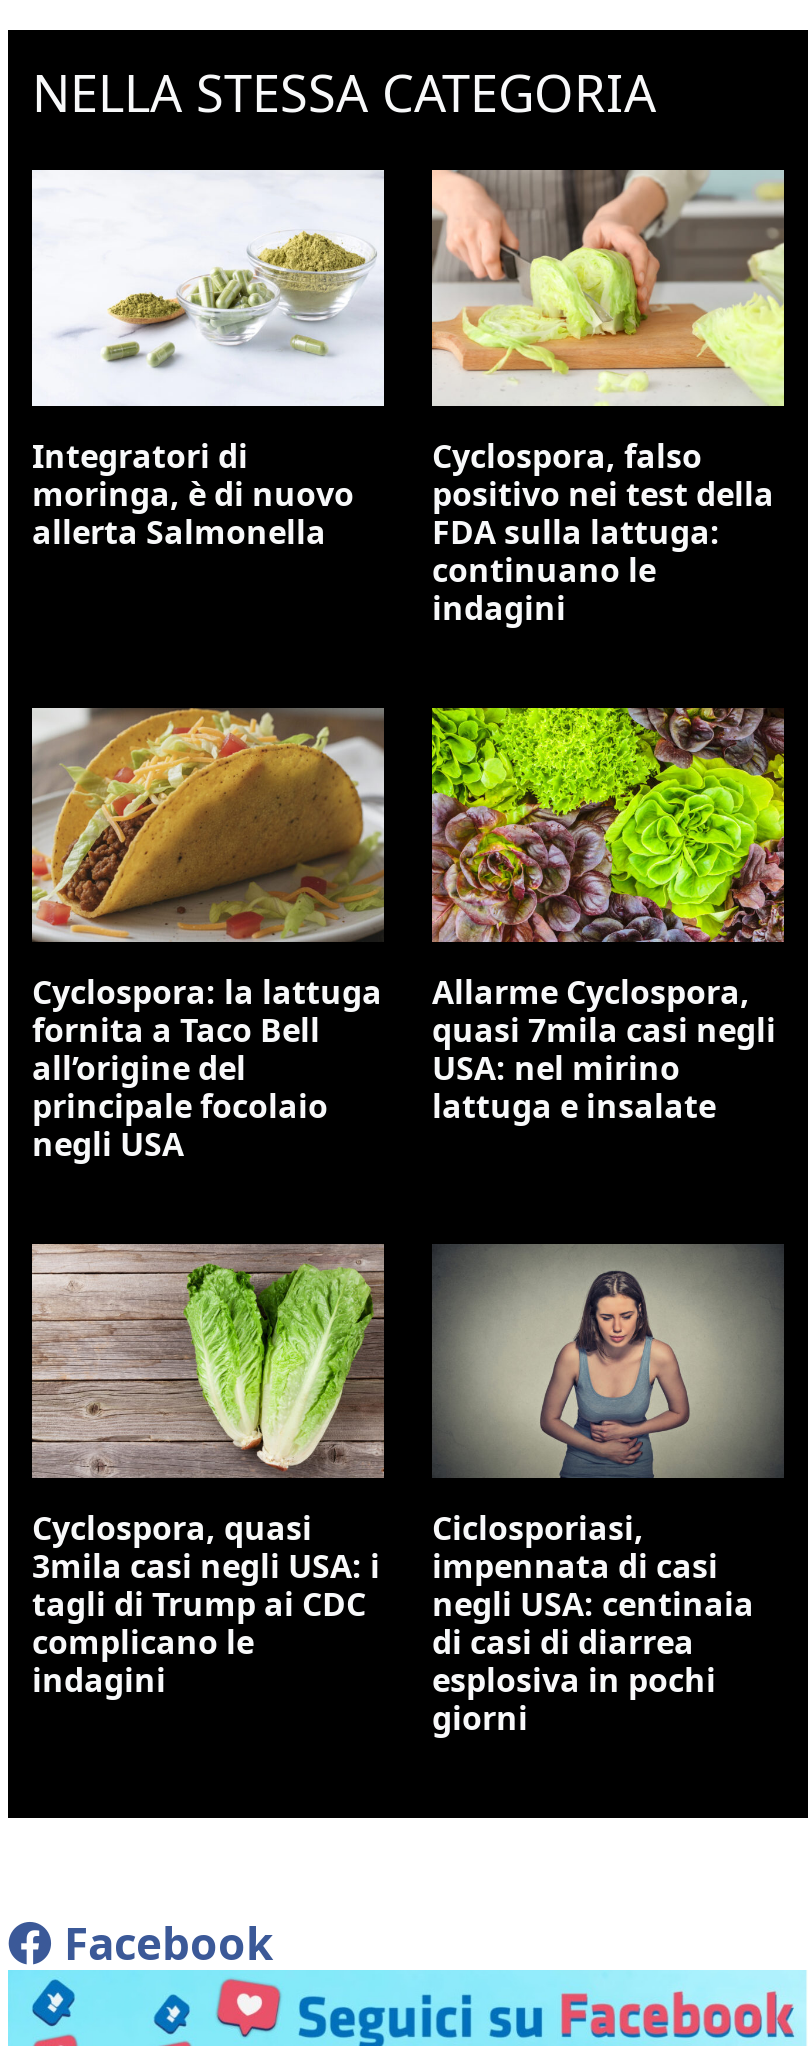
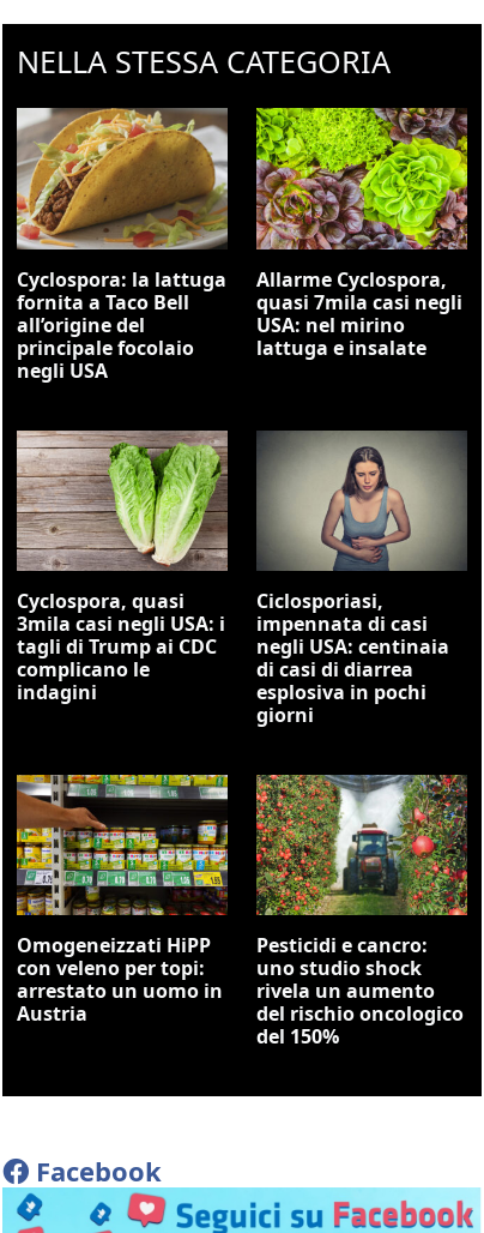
[30,168,386,553] [image] | Integratori di | moringa, è di nuovo | allerta Salmonella -> none
[430,168,786,629] [image] | Cyclospora, falso | positivo nei test della | FDA sulla lattuga: | continuano le | indagini -> none
moved [32,704,788,1741] -> [17,107,470,728]: [image] | Cyclospora: la lattuga | fornita a Taco Bell | ... | esplosiva in pochi | giorni
none -> [16,774,228,1027] [image] | Omogeneizzati HiPP | con veleno per topi: | arrestato un uomo in | Austria
none -> [255,774,468,1050] [image] | Pesticidi e cancro: | uno studio shock | rivela un aumento | del rischio oncologico | del 150%

